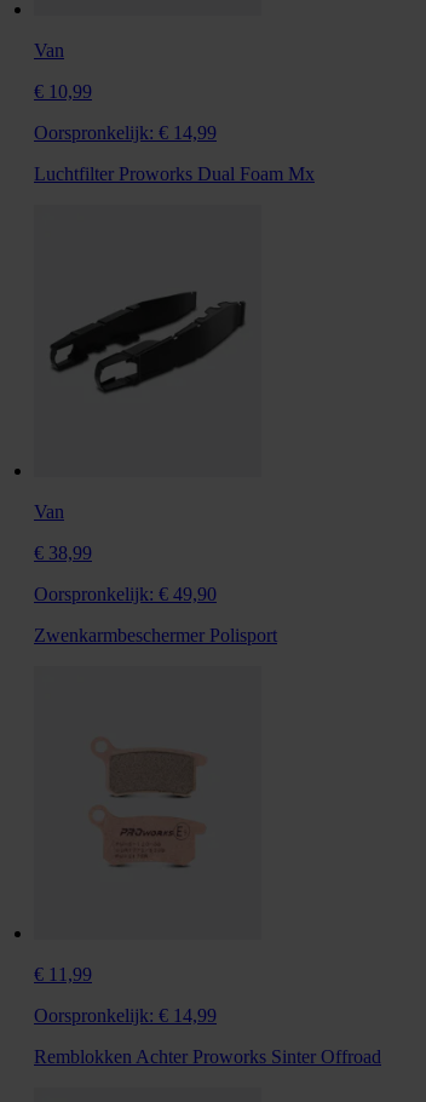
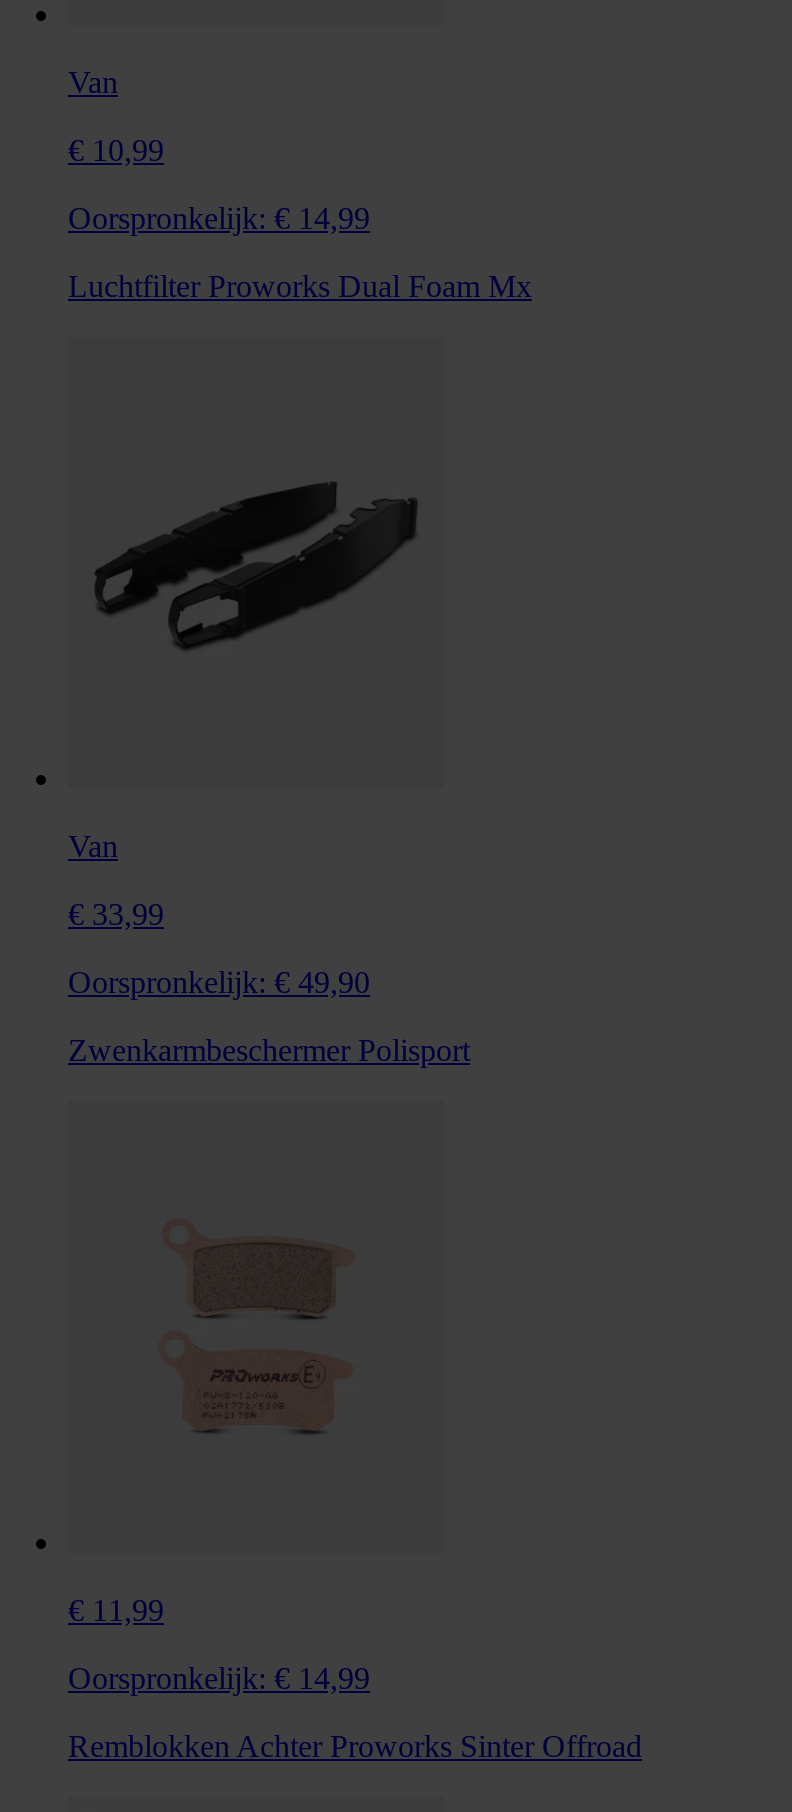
[34,543,92,563] € 38,99 -> [68,897,164,931] € 33,99

